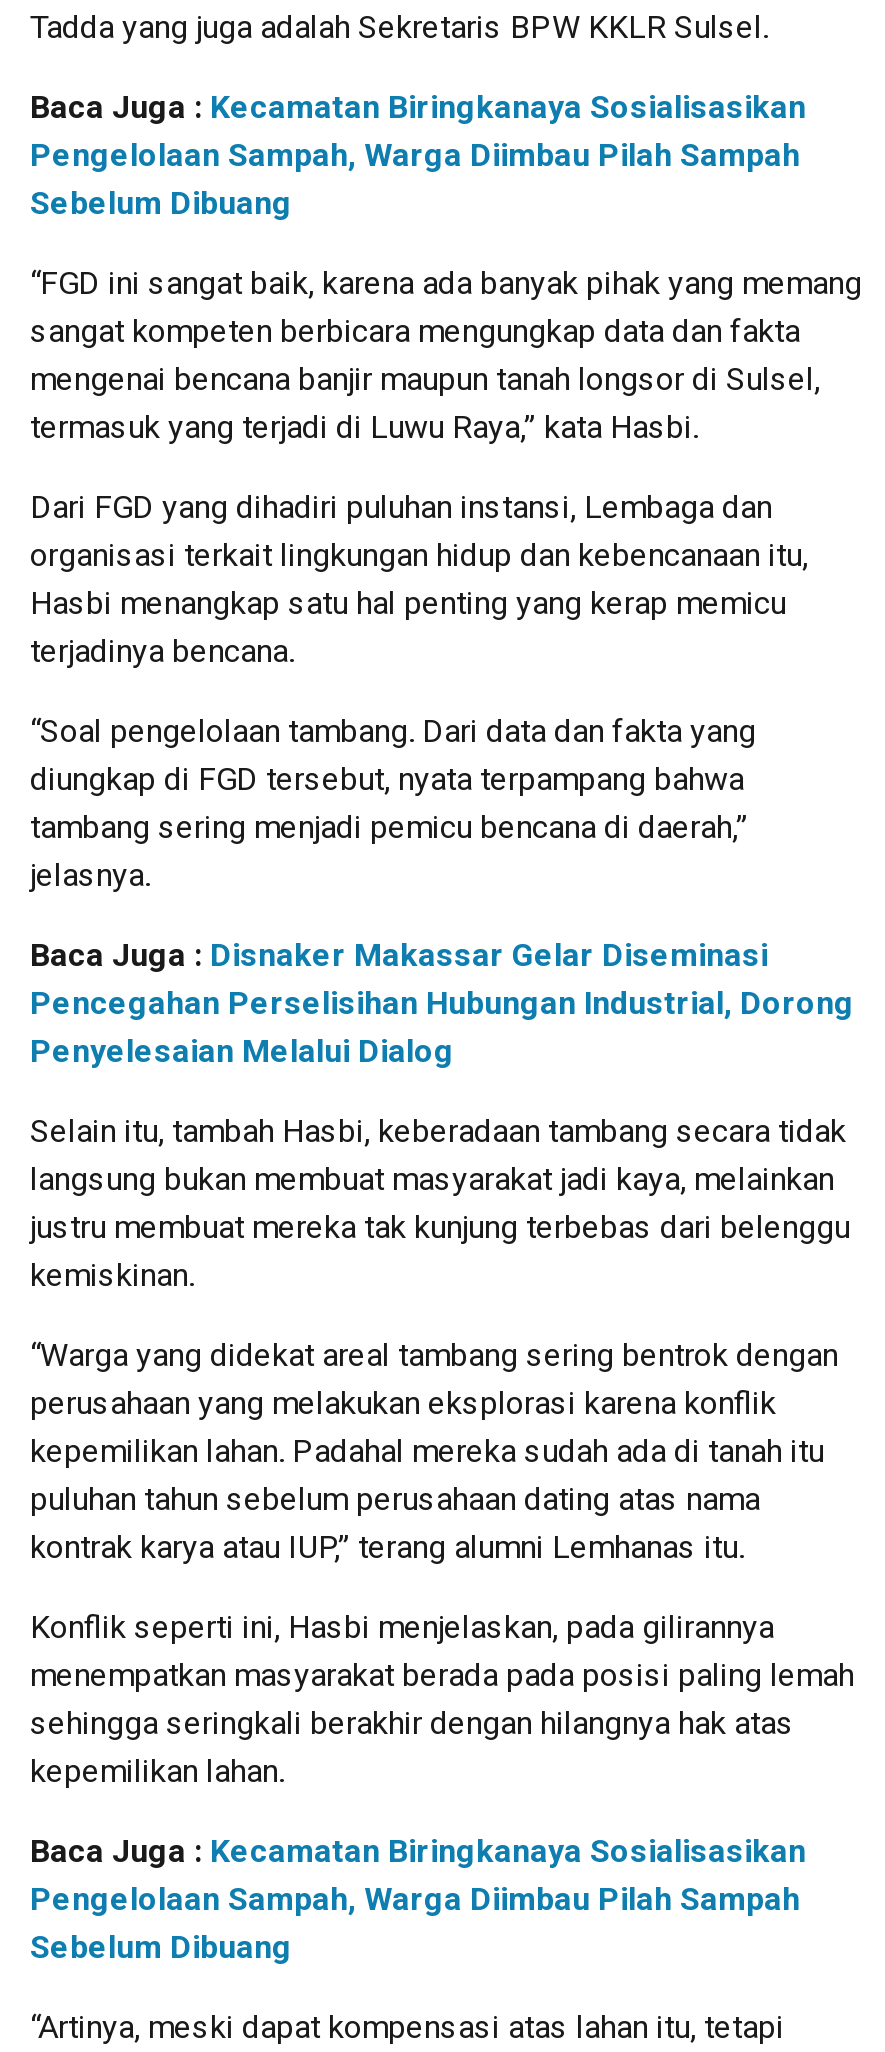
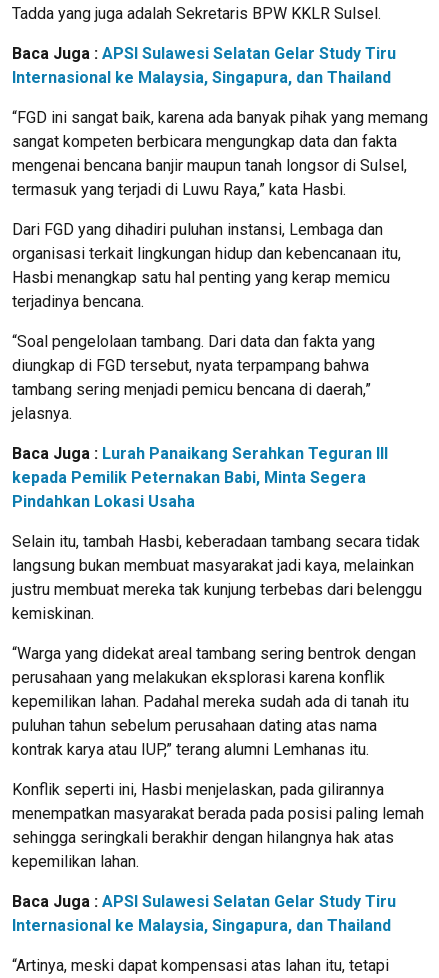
[30,87,806,221] Baca Juga : Kecamatan Biringkanaya Sosialisasikan | Pengelolaan Sampah, Warga Diimbau Pilah Sampah | Sebelum Dibuang -> [12,44,396,87] Baca Juga : APSI Sulawesi Selatan Gelar Study Tiru | Internasional ke Malaysia, Singapura, dan Thailand
[30,935,854,1069] Baca Juga : Disnaker Makassar Gelar Diseminasi | Pencegahan Perselisihan Hubungan Industrial, Dorong | Penyelesaian Melalui Dialog -> [12,444,388,511] Baca Juga : Lurah Panaikang Serahkan Teguran III | kepada Pemilik Peternakan Babi, Minta Segera | Pindahkan Lokasi Usaha
[30,1831,806,1965] Baca Juga : Kecamatan Biringkanaya Sosialisasikan | Pengelolaan Sampah, Warga Diimbau Pilah Sampah | Sebelum Dibuang -> [12,892,396,935] Baca Juga : APSI Sulawesi Selatan Gelar Study Tiru | Internasional ke Malaysia, Singapura, dan Thailand

